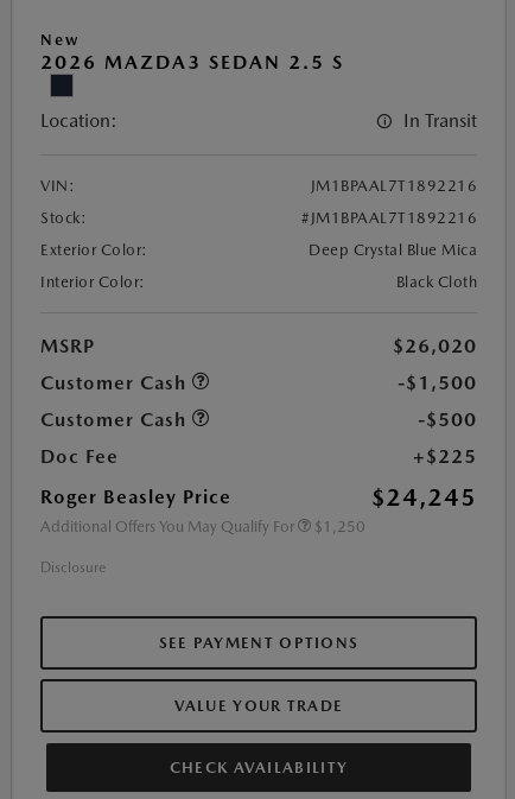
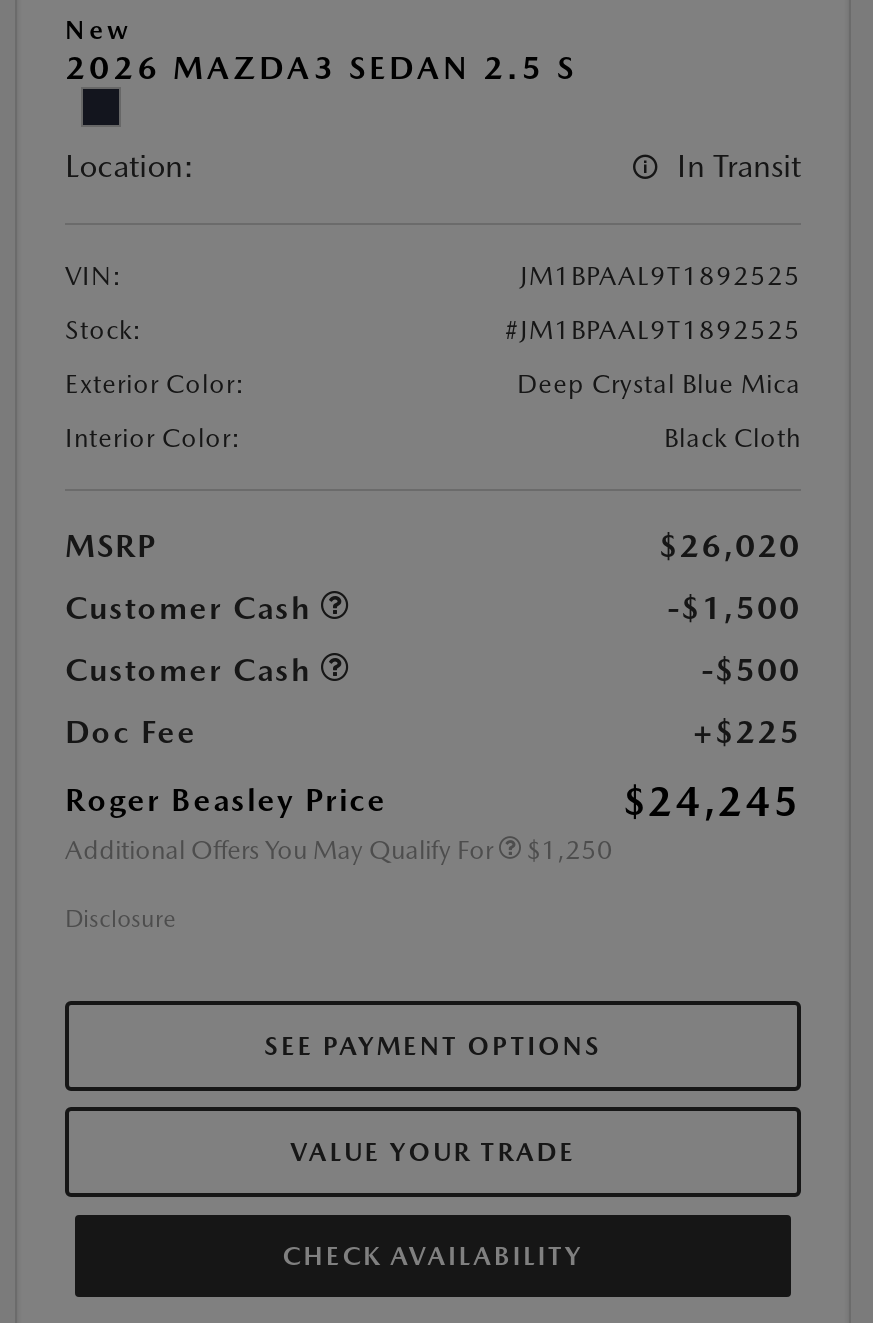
[310,177,477,195] JM1BPAAL7T1892216 -> [520,261,801,291] JM1BPAAL9T1892525
[301,209,477,227] #JM1BPAAL7T1892216 -> [505,315,801,345] #JM1BPAAL9T1892525

